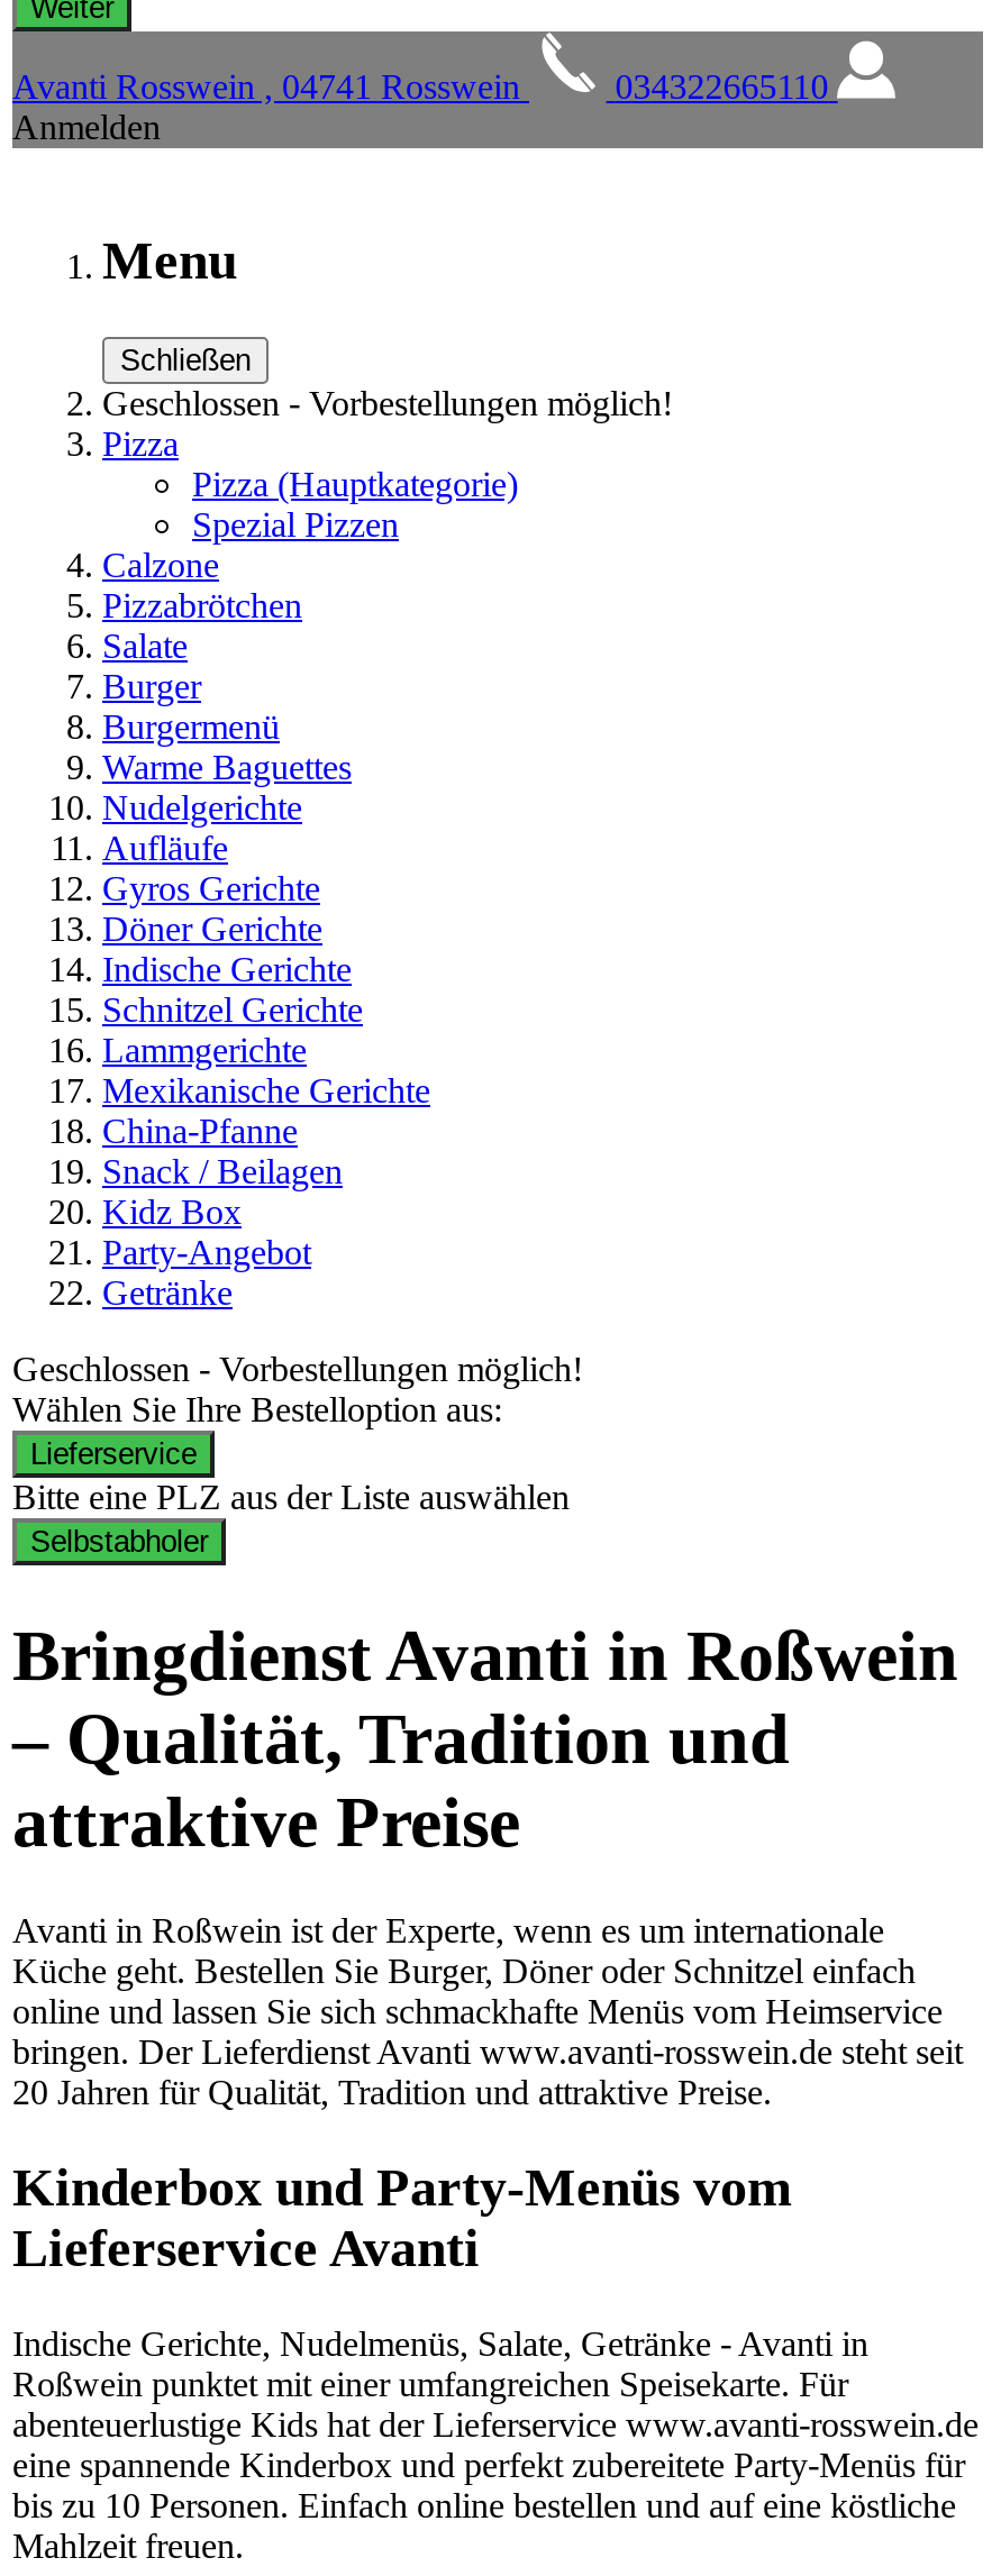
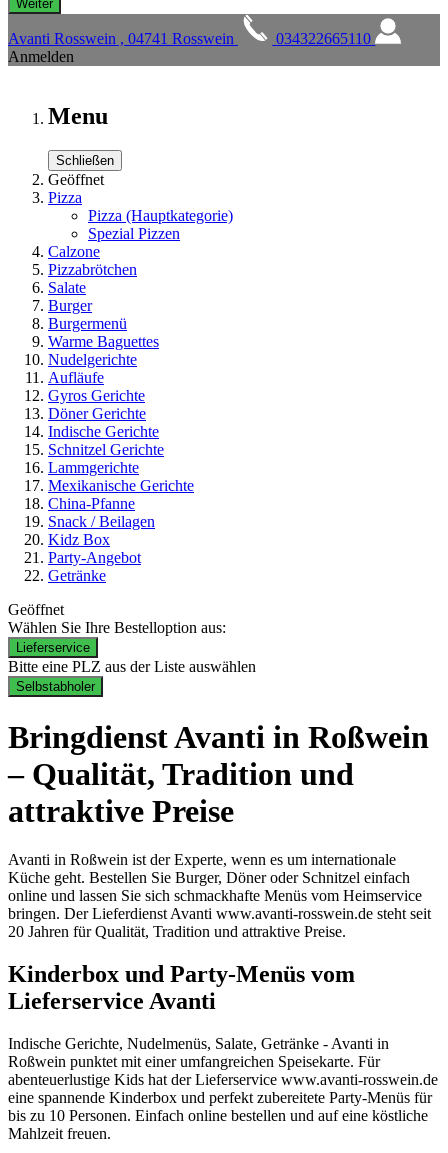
[102,385,673,423] Geschlossen - Vorbestellungen möglich! -> [48,171,104,188] Geöffnet
[12,1351,583,1389] Geschlossen - Vorbestellungen möglich! -> [8,601,64,618] Geöffnet

